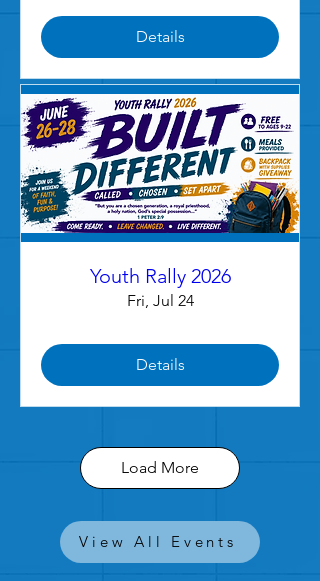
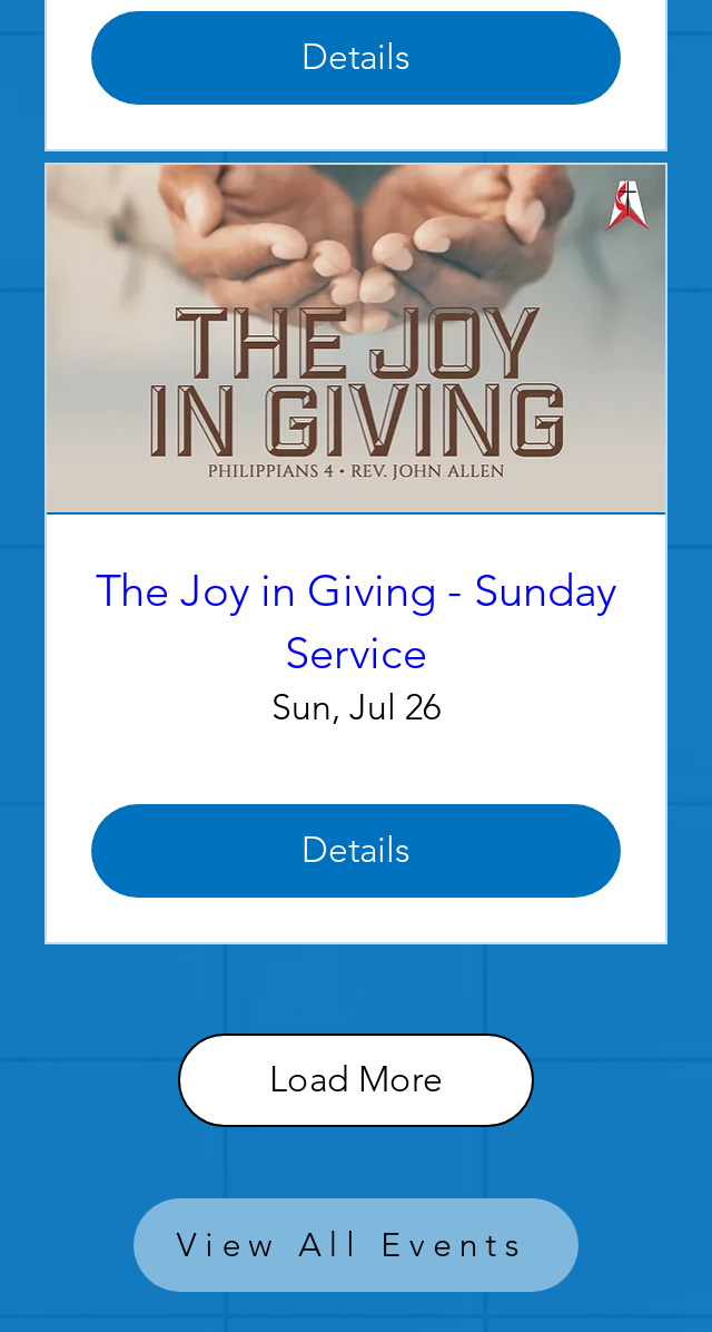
[20,85,300,310] [image] | Youth Rally 2026 | Fri, Jul 24 -> [44,163,667,728] [image] | The Joy in Giving - Sunday | Service | Sun, Jul 26

